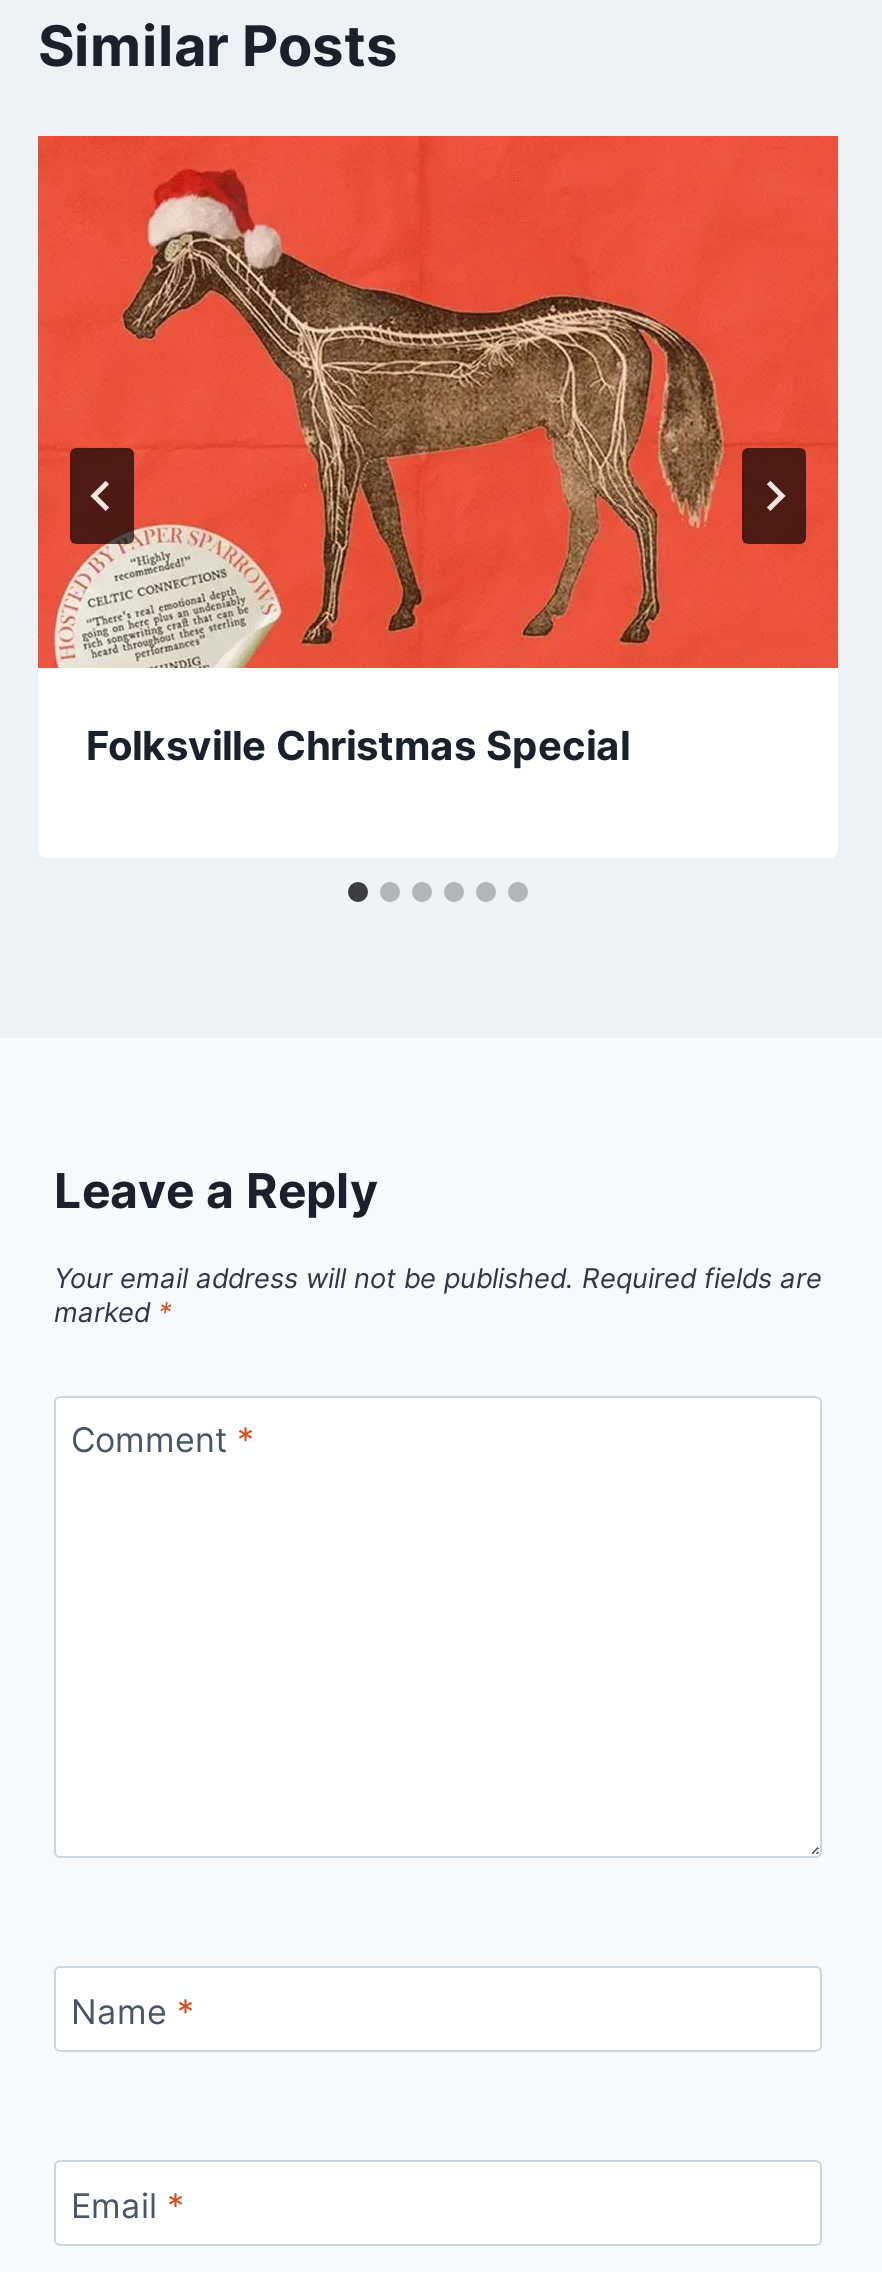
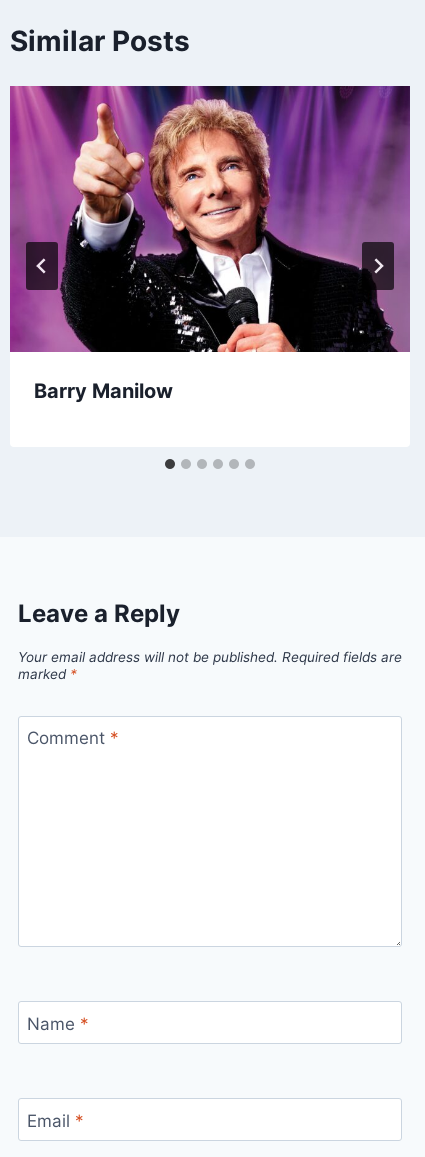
[36,134,840,770] [image] | Folksville Christmas Special -> [10,85,411,403] [image] | Barry Manilow

